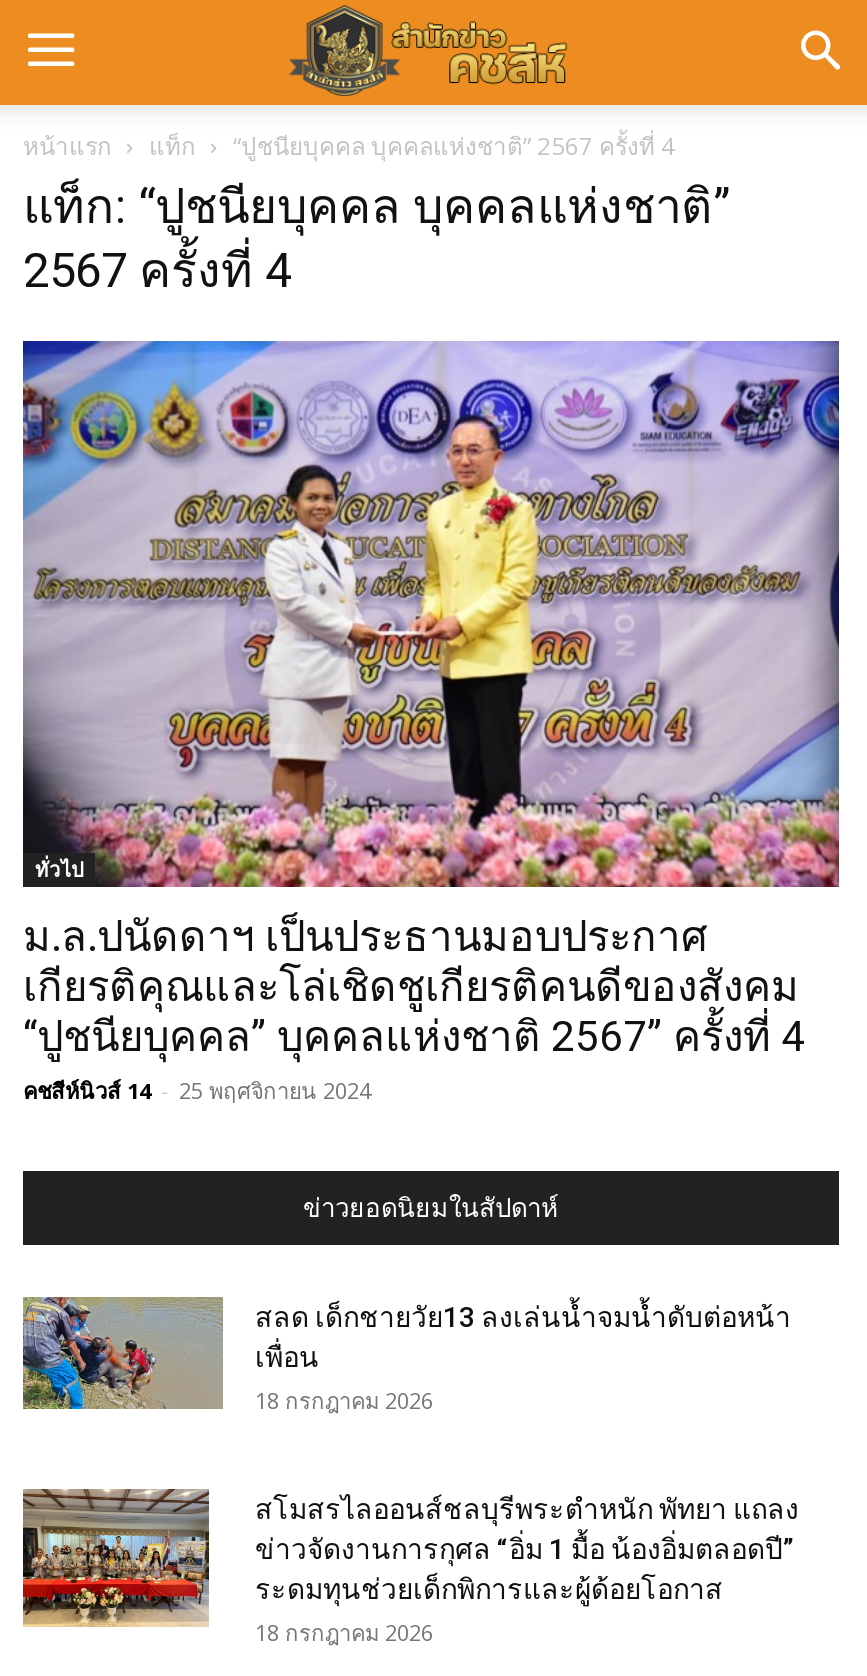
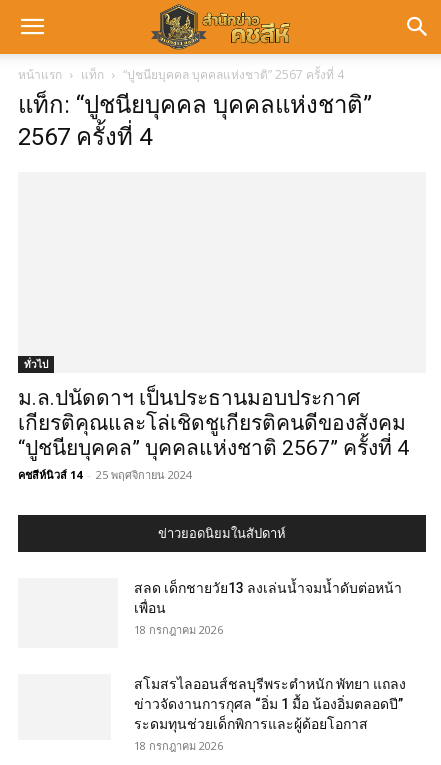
[21,339,841,889] [image] -> none
[21,1295,225,1411] [image] -> none
[21,1487,211,1629] [image] -> none

